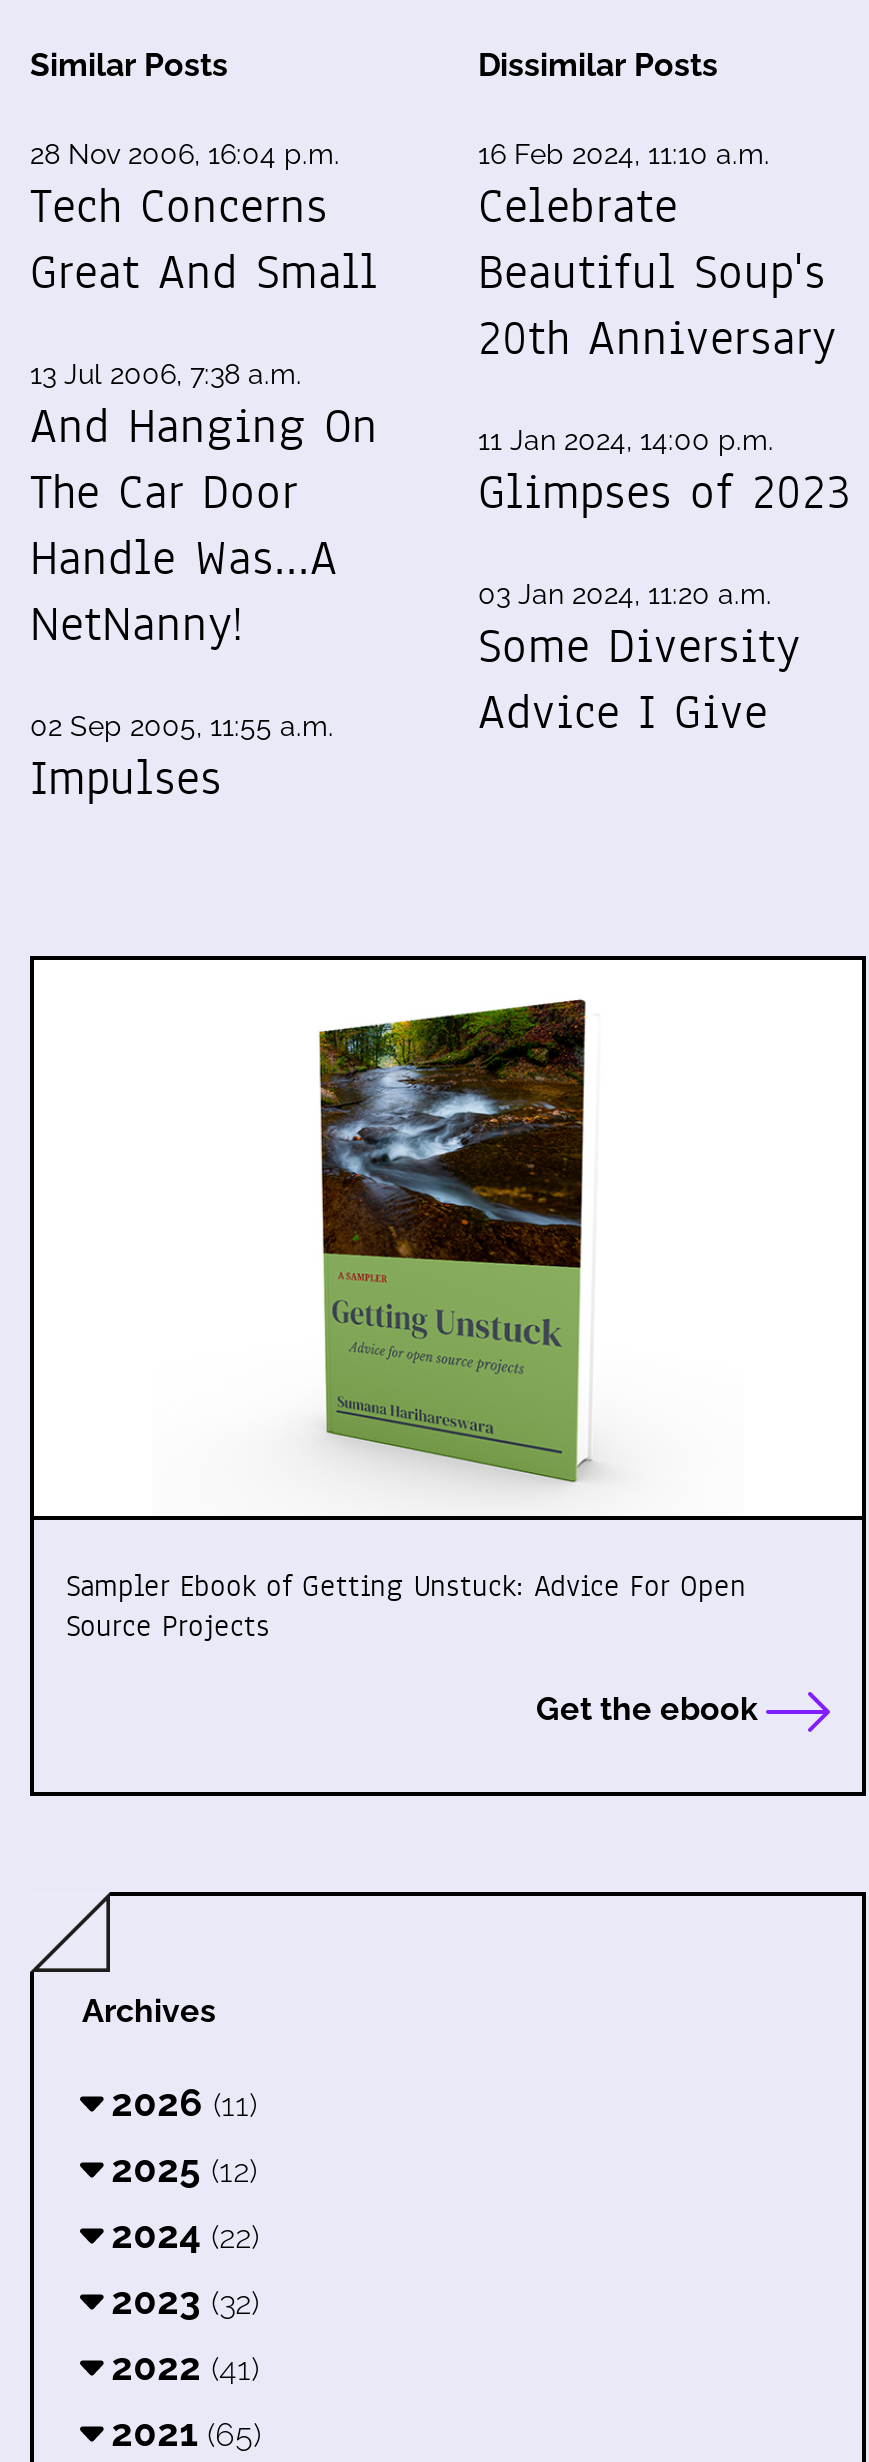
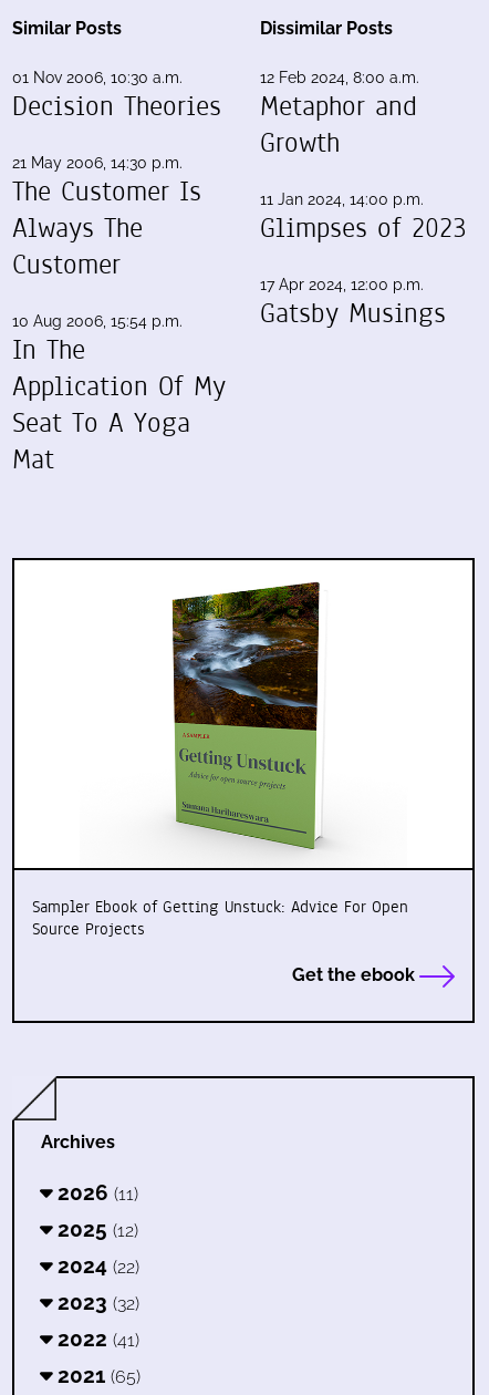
[30,137,378,305] 28 Nov 2006, 16:04 p.m. | Tech Concerns | Great And Small -> [12,68,221,125] 01 Nov 2006, 10:30 a.m. | Decision Theories
[478,137,836,371] 16 Feb 2024, 11:10 a.m. | Celebrate | Beautiful Soup's | 20th Anniversary -> [260,68,419,161] 12 Feb 2024, 8:00 a.m. | Metaphor and | Growth
[30,357,378,657] 13 Jul 2006, 7:38 a.m. | And Hanging On | The Car Door | Handle Was...A | NetNanny! -> [12,153,201,283] 21 May 2006, 14:30 p.m. | The Customer Is | Always The | Customer
moved [478,423,852,525] -> [260,190,467,246]: 11 Jan 2024, 14:00 p.m. | Glimpses of 2023
[478,577,800,745] 03 Jan 2024, 11:20 a.m. | Some Diversity | Advice I Give -> [260,275,446,332] 17 Apr 2024, 12:00 p.m. | Gatsby Musings
[30,709,334,811] 02 Sep 2005, 11:55 a.m. | Impulses -> [12,312,226,478] 10 Aug 2006, 15:54 p.m. | In The | Application Of My | Seat To A Yoga | Mat

